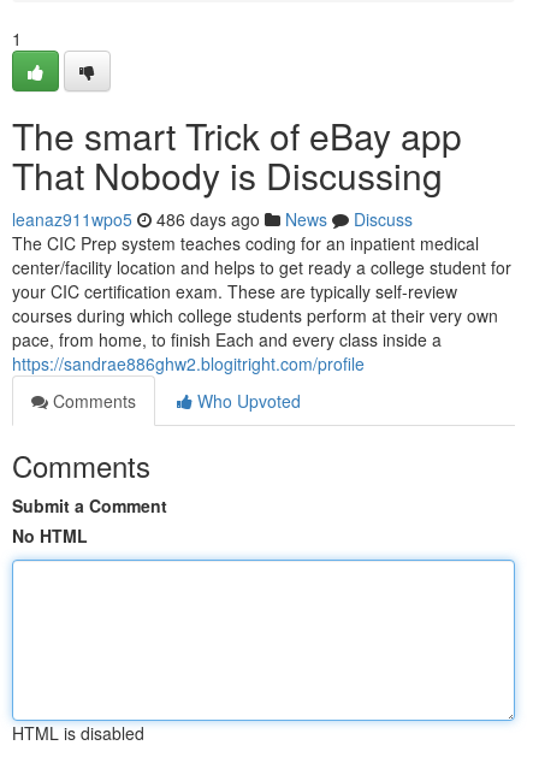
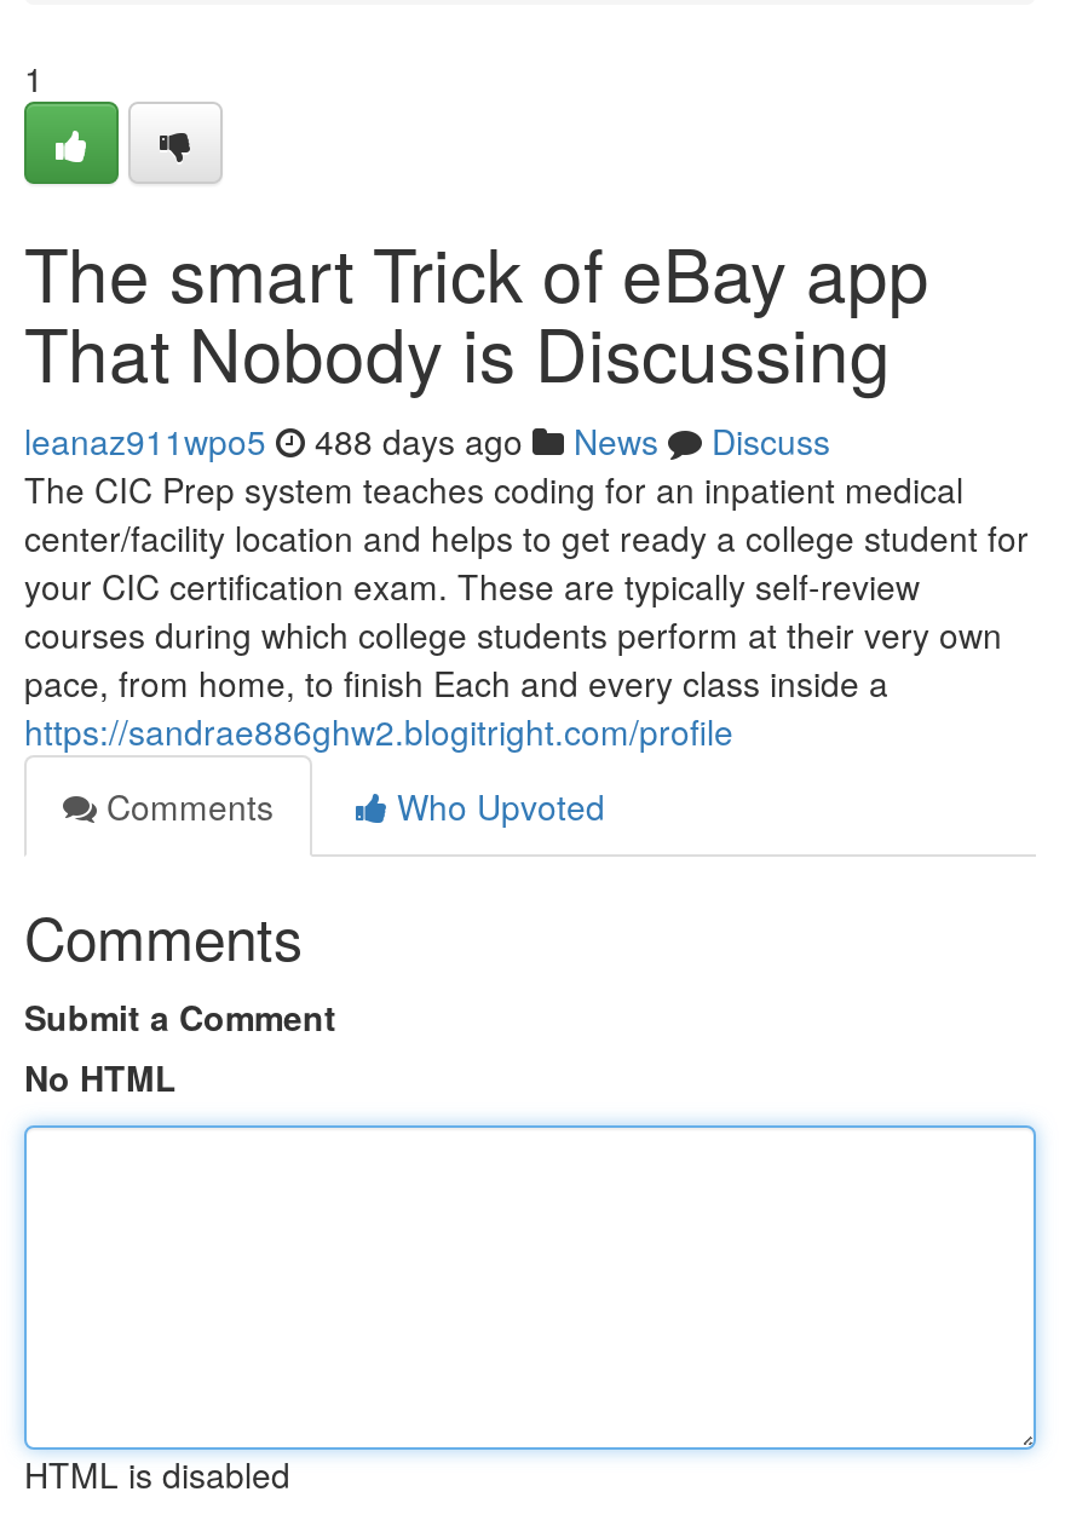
[12,207,413,231] leanaz911wpo5 486 days ago News Discuss -> [24,416,830,465] leanaz911wpo5 488 days ago News Discuss

